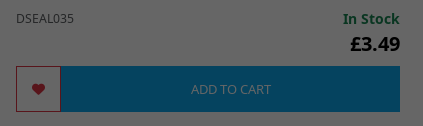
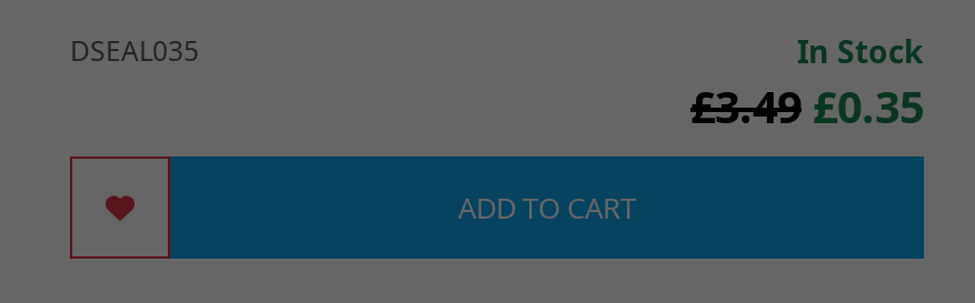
[350,30,400,57] £3.49 -> [690,77,924,137] £3.49 £0.35

